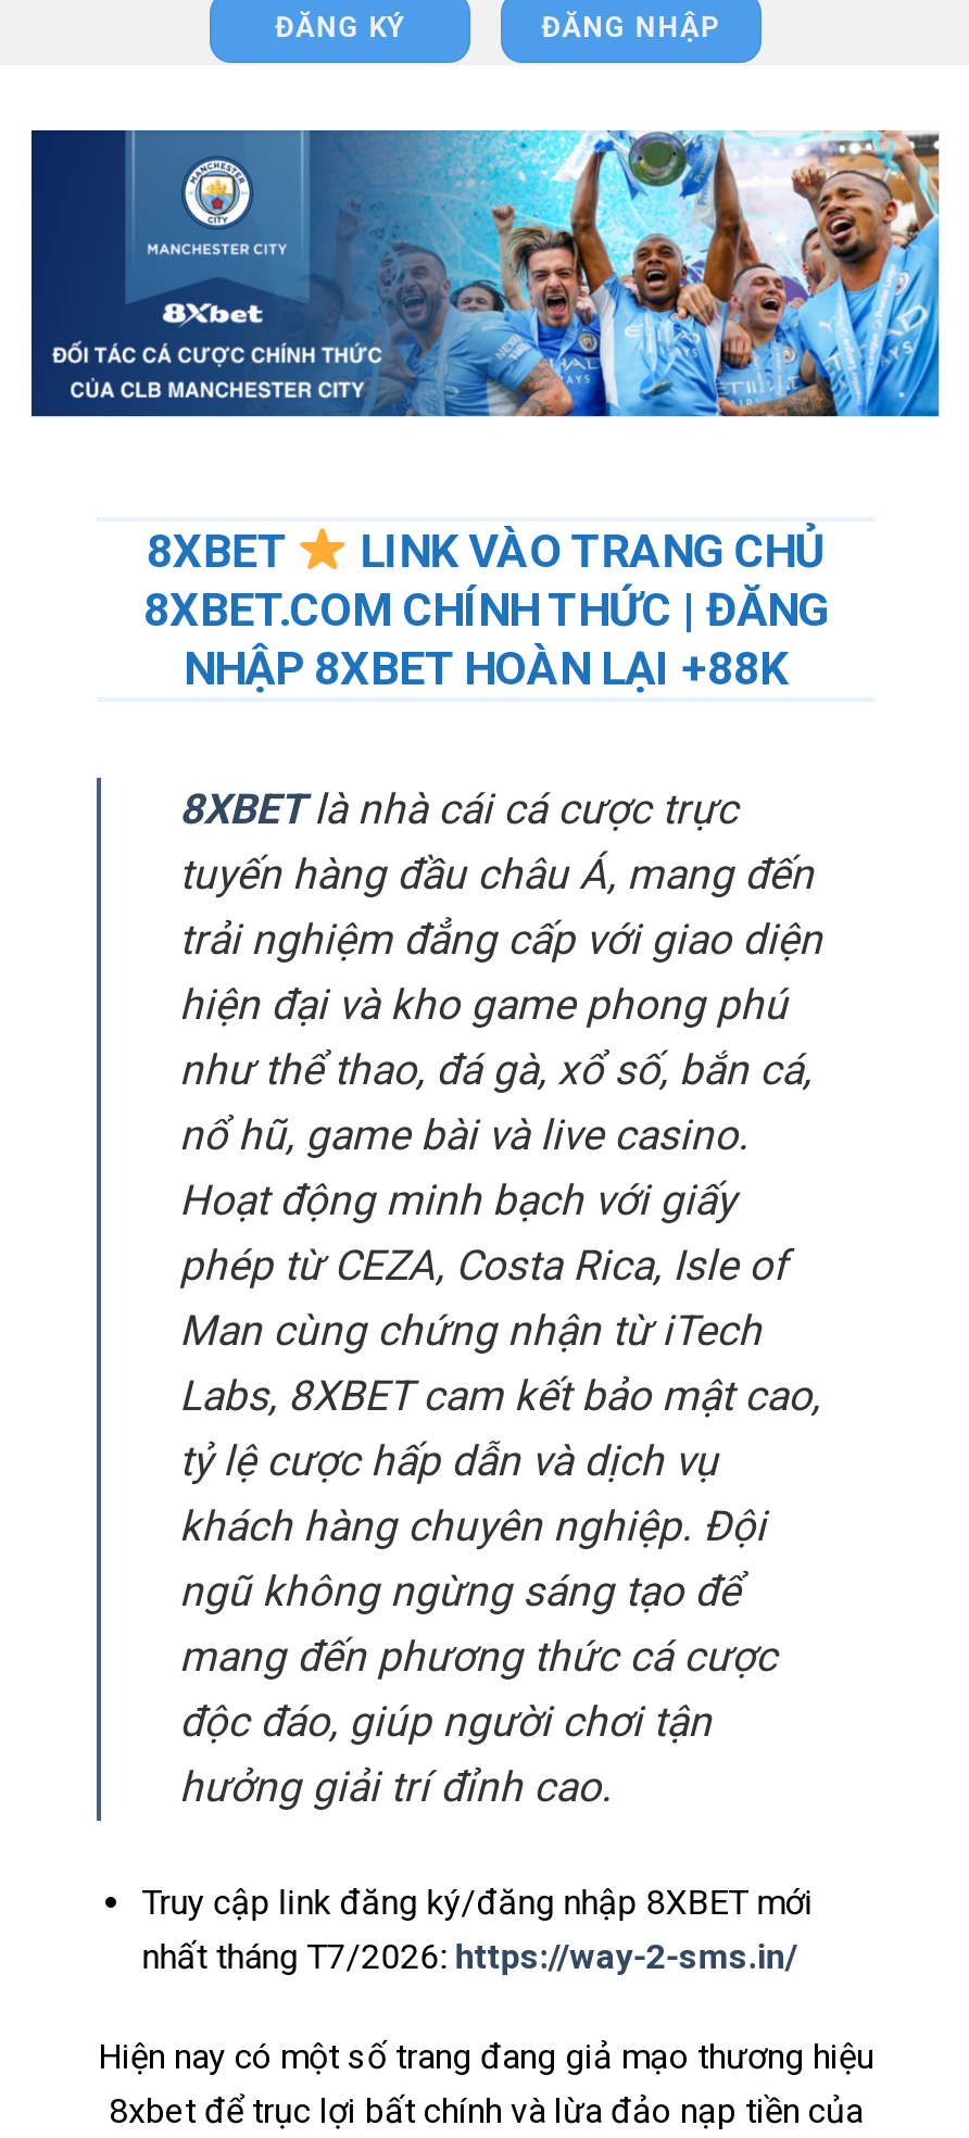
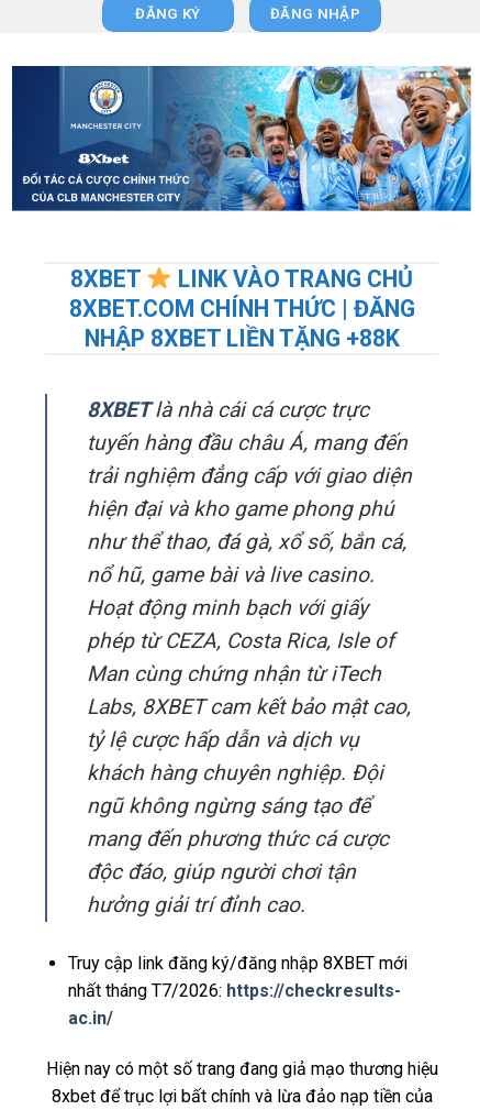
[184,641,788,695] NHẬP 8XBET HOÀN LẠI +88K -> [84,324,399,352] NHẬP 8XBET LIỀN TẶNG +88K
[142,1936,798,1977] nhất tháng T7/2026: https://way-2-sms.in/ -> [68,980,401,1028] nhất tháng T7/2026: https://checkresults- | ac.in/

